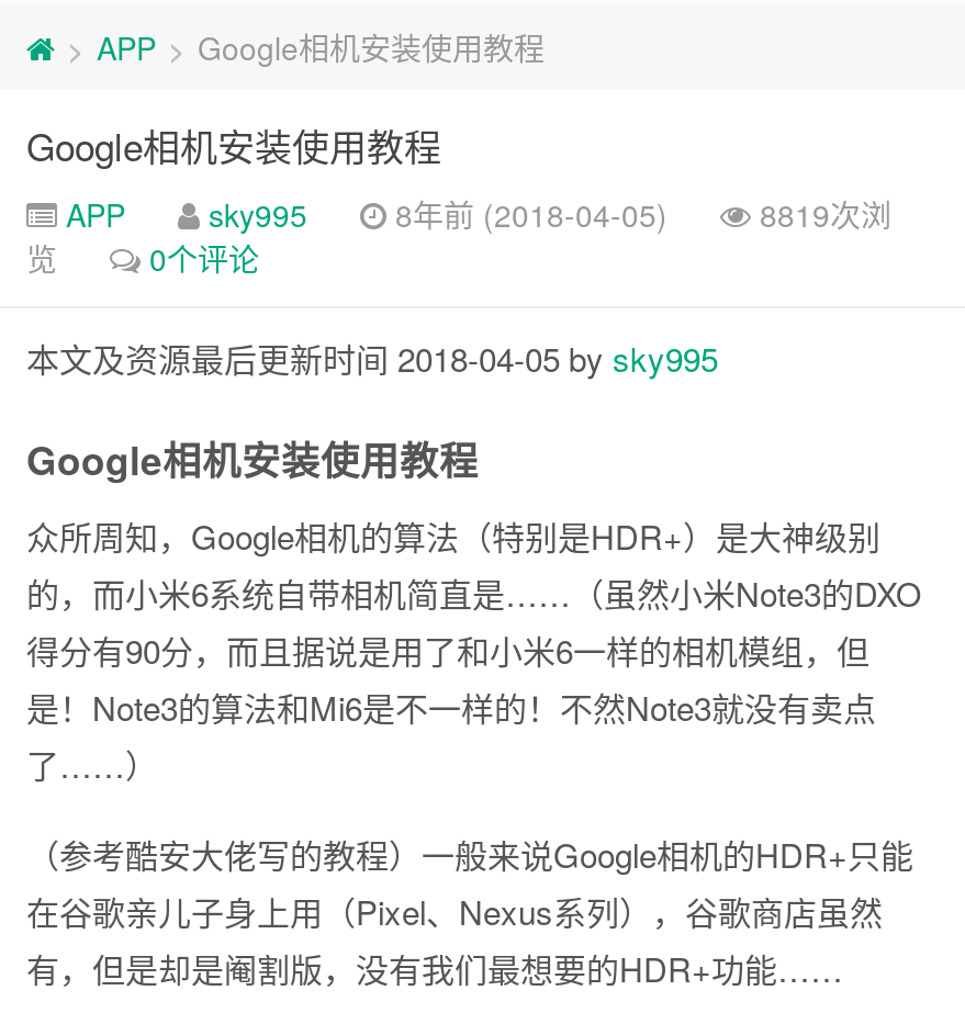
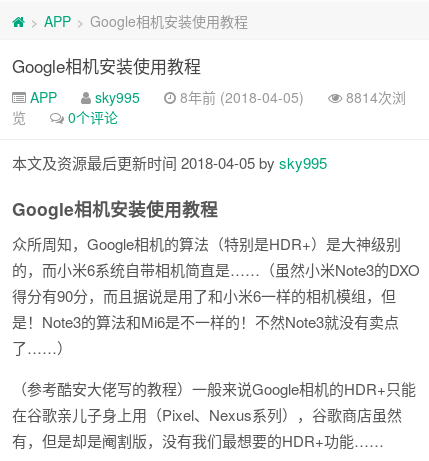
[57,192,891,236] APP sky995 8年前 (2018-04-05) 8819次浏 -> [26,87,406,107] APP sky995 8年前 (2018-04-05) 8814次浏

